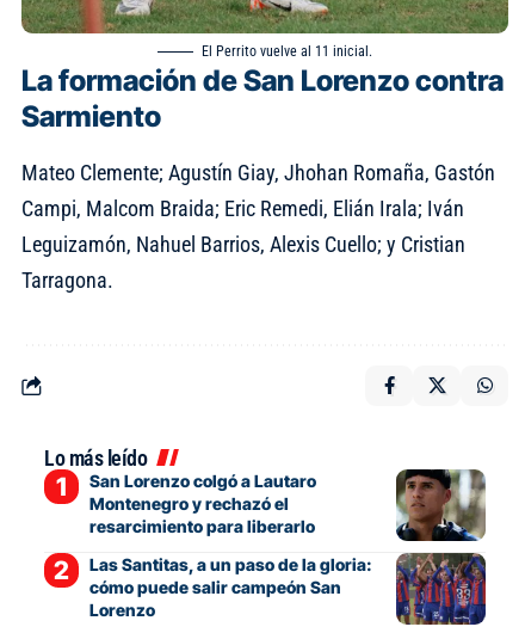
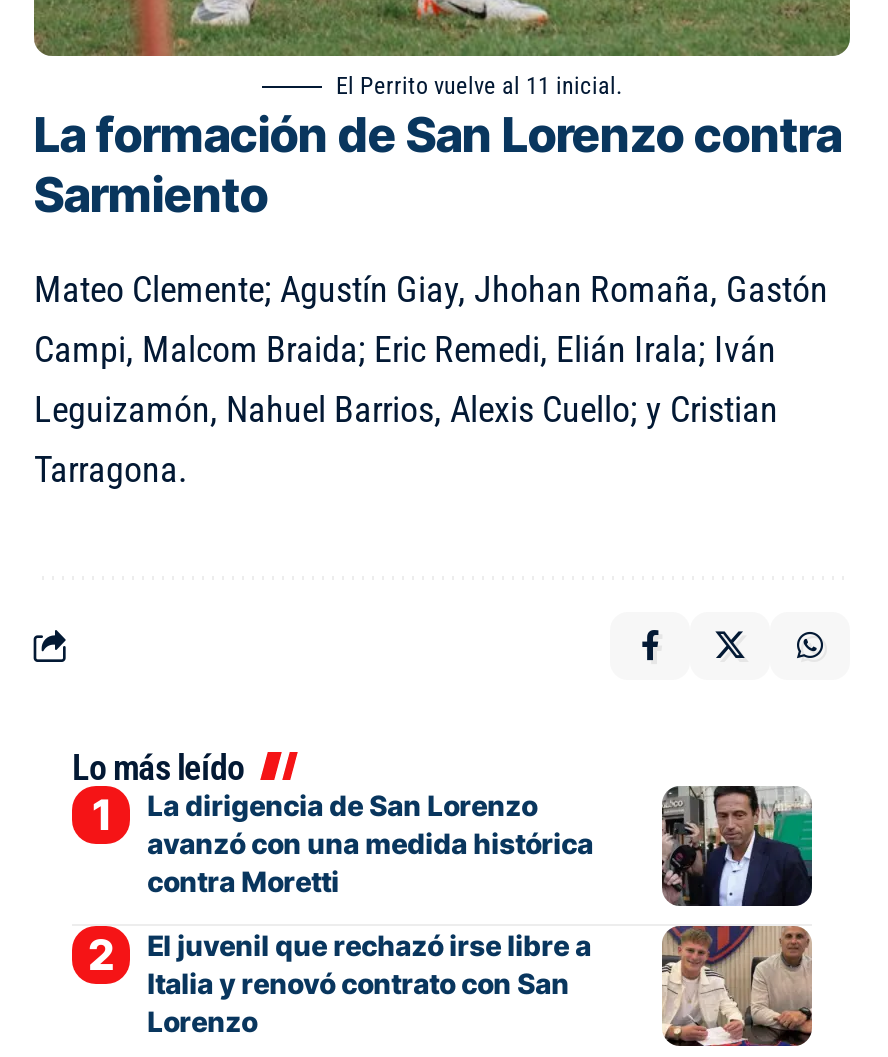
[89,471,316,536] San Lorenzo colgó a Lautaro | Montenegro y rechazó el | resarcimiento para liberarlo -> [148,788,594,898] La dirigencia de San Lorenzo | avanzó con una medida histórica | contra Moretti
[395,468,487,542] [image] -> [660,786,814,908] [image]
[89,552,487,626] [image] | Las Santitas, a un paso de la gloria: | cómo puede salir campeón San -> [148,924,814,1048] [image] | El juvenil que rechazó irse libre a | Italia y renovó contrato con San

